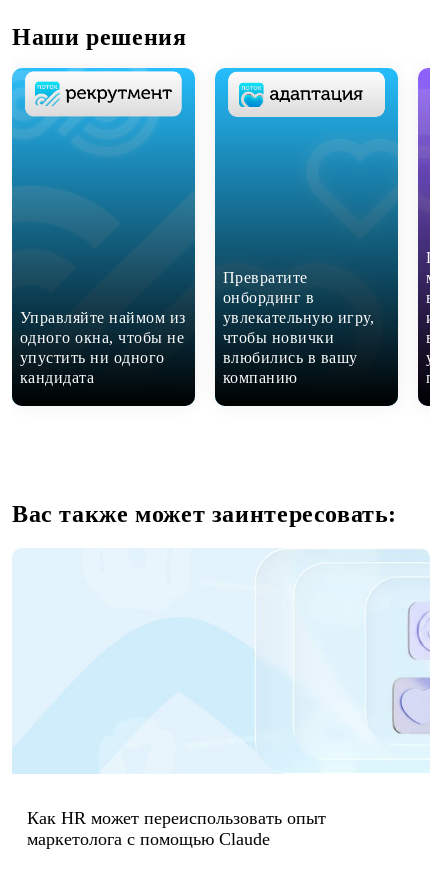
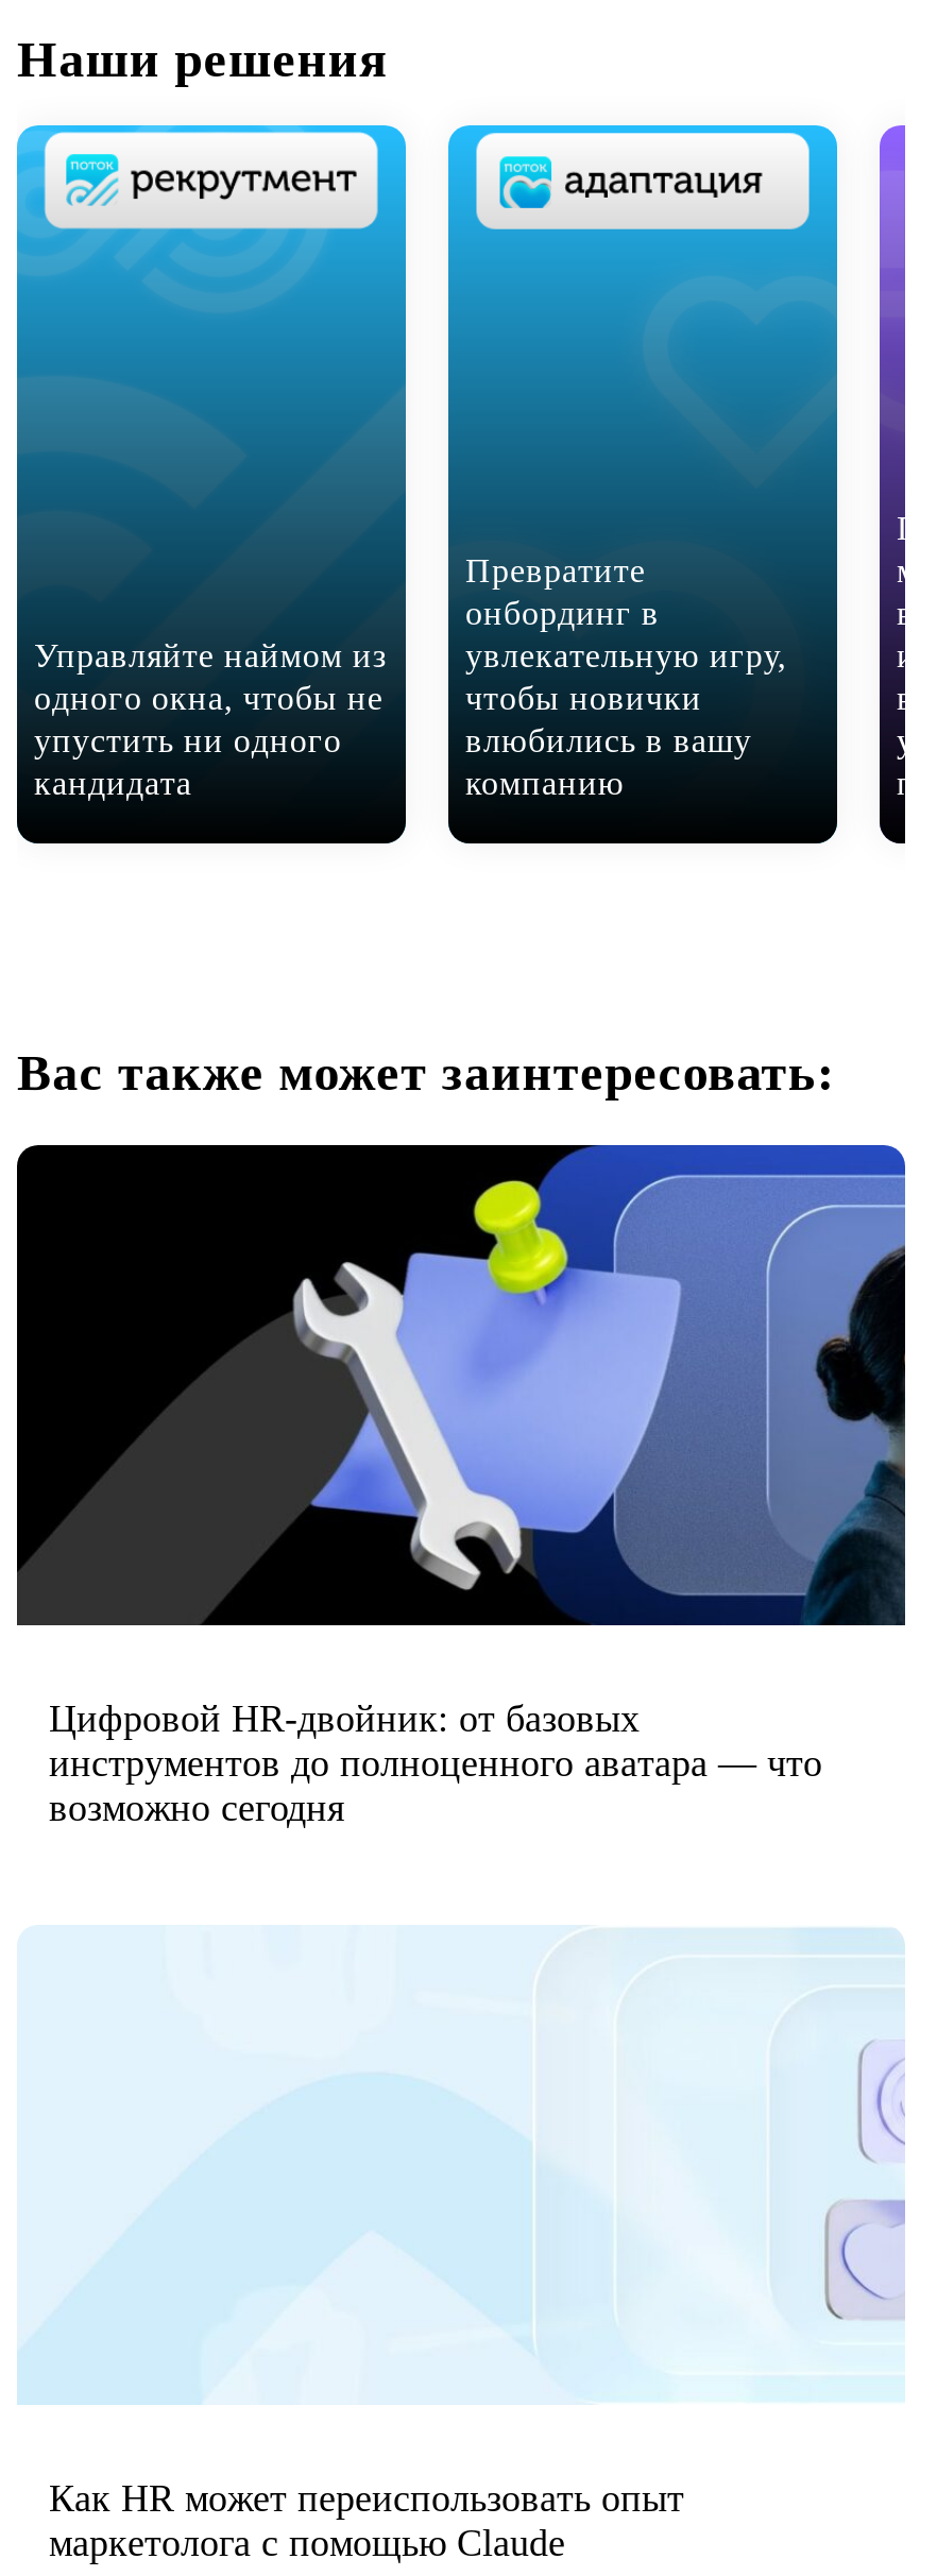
none -> [15,1143,907,1829] [image] | Цифровой HR-двойник: от базовых | инструментов до полноценного аватара — что | возможно сегодня

